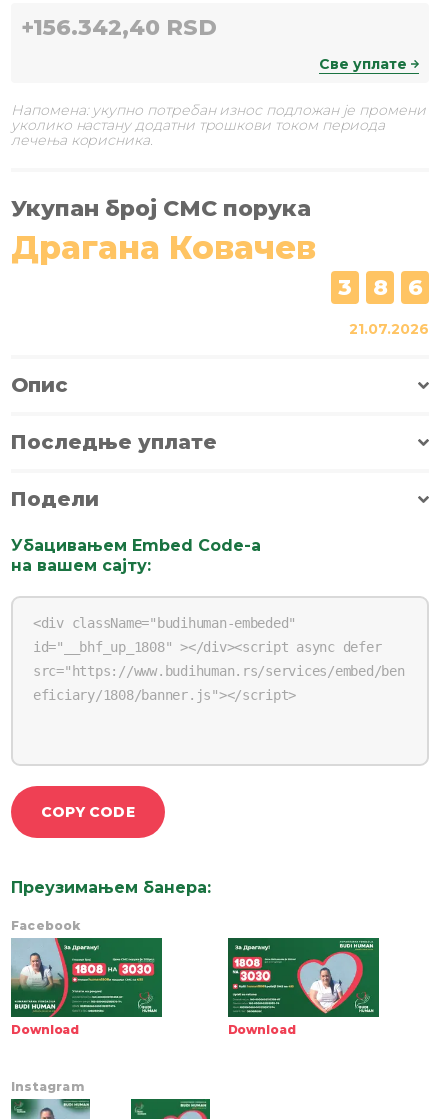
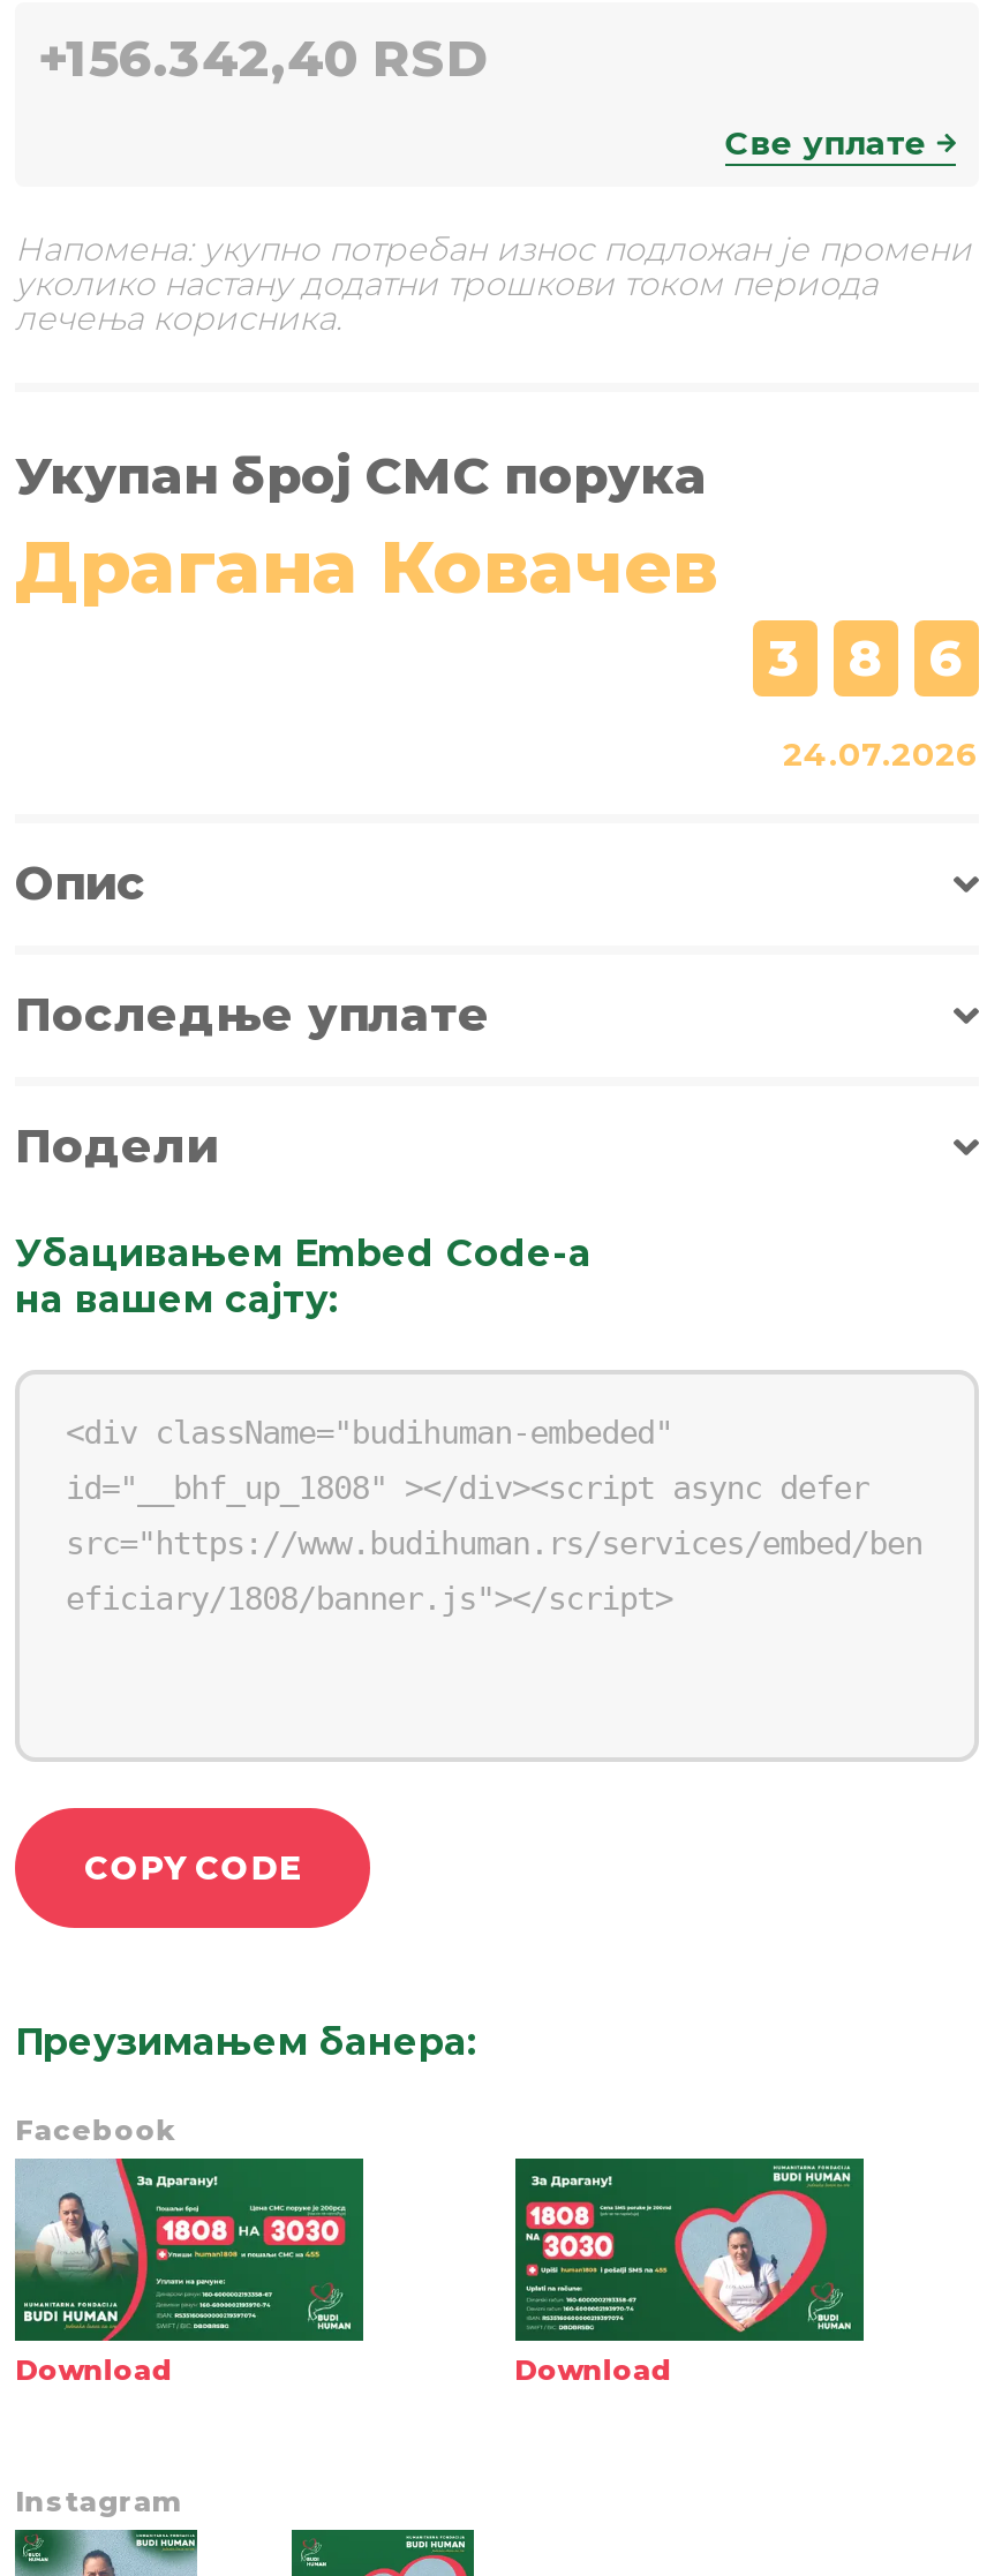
[349,320,429,338] 21.07.2026 -> [783,733,979,775] 24.07.2026

